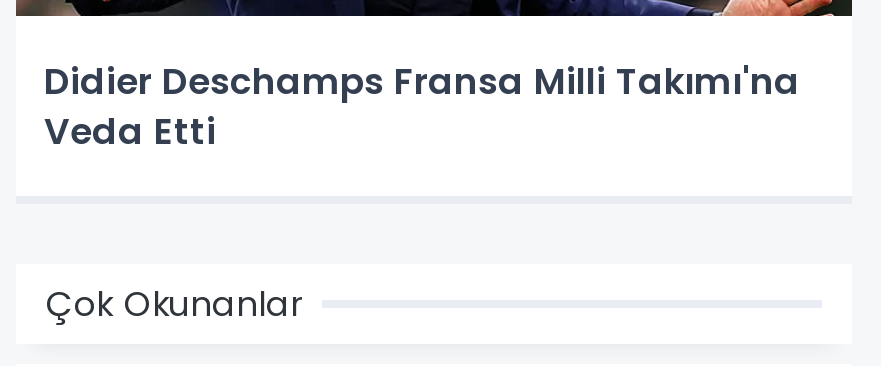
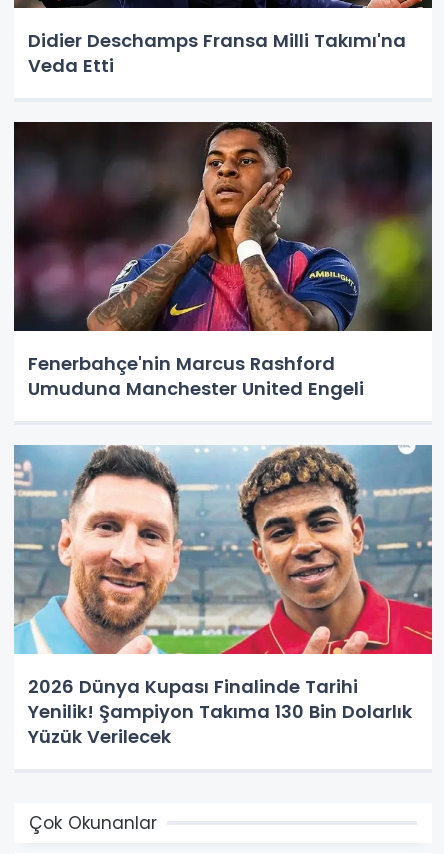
none -> [13,444,433,749] [image] | 2026 Dünya Kupası Finalinde Tarihi | Yenilik! Şampiyon Takıma 130 Bin Dolarlık | Yüzük Verilecek
none -> [14,121,432,401] [image] | Fenerbahçe'nin Marcus Rashford | Umuduna Manchester United Engeli

